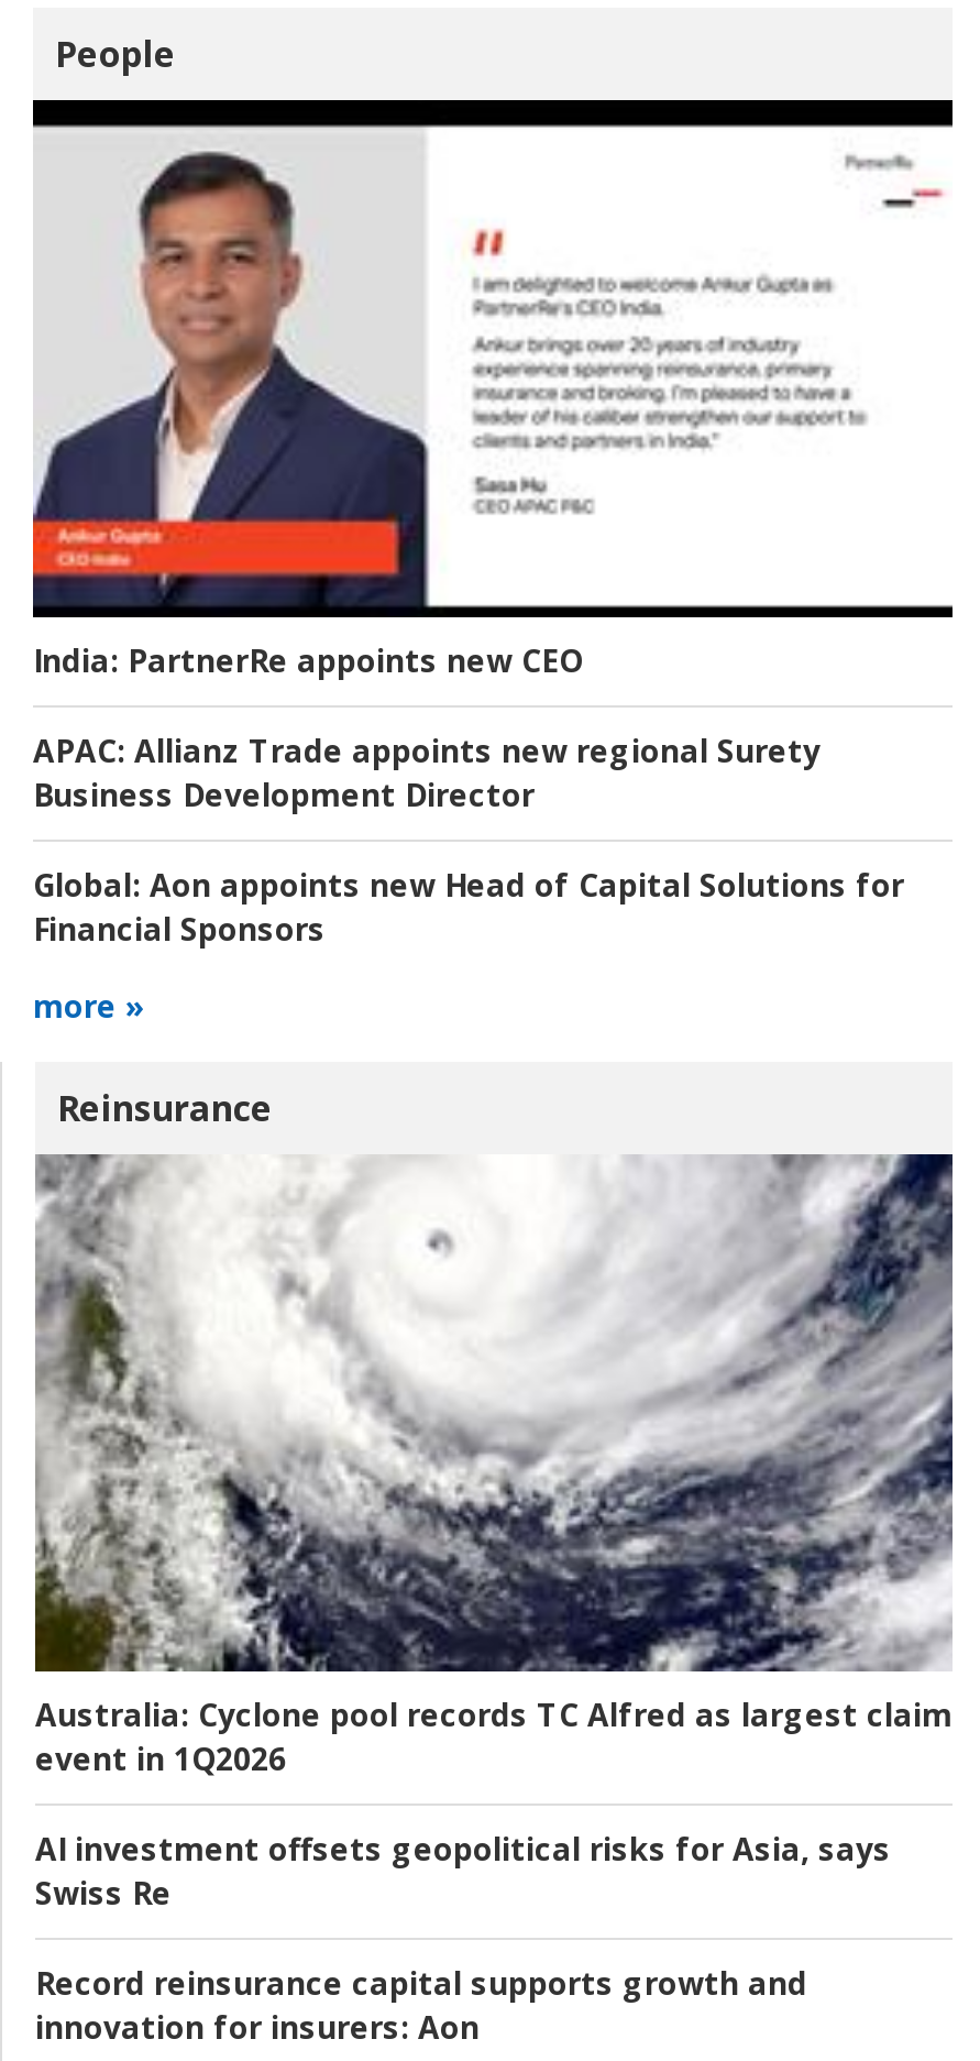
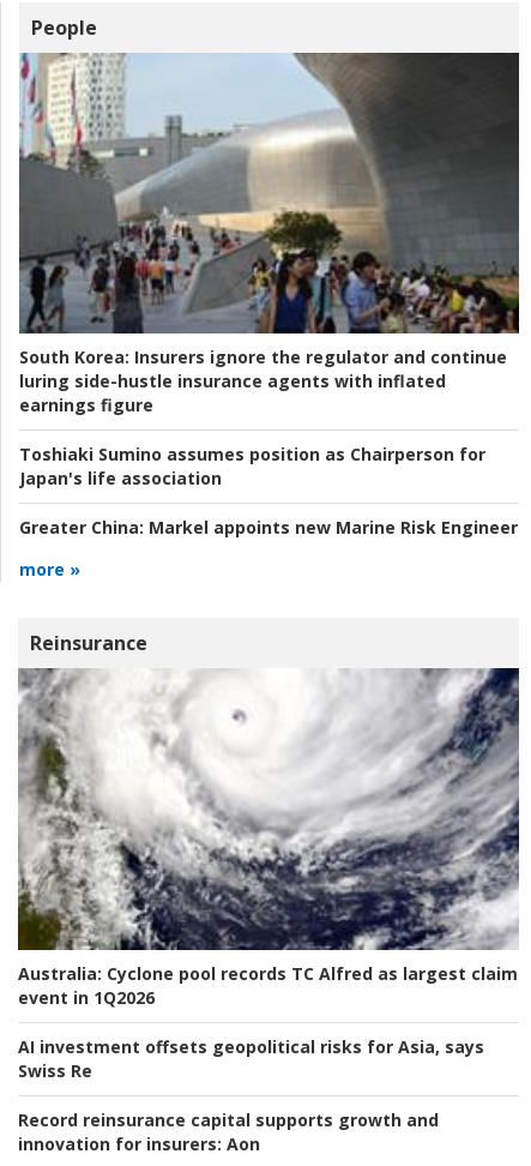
[31,97,953,682] [image] | India: PartnerRe appoints new CEO -> [18,52,520,416] [image] | South Korea: Insurers ignore the regulator and continue | luring side-hustle insurance agents with inflated | earnings figure
[33,730,821,816] APAC: Allianz Trade appoints new regional Surety | Business Development Director -> [19,443,485,490] Toshiaki Sumino assumes position as Chairperson for | Japan's life association
[33,864,904,950] Global: Aon appoints new Head of Capital Solutions for | Financial Sponsors -> [19,516,518,539] Greater China: Markel appoints new Marine Risk Engineer

